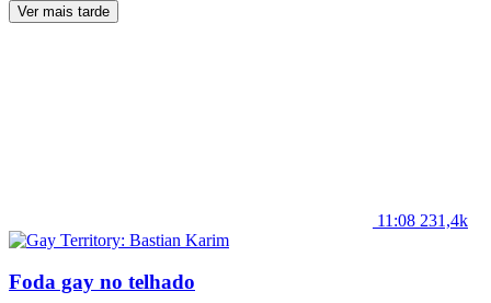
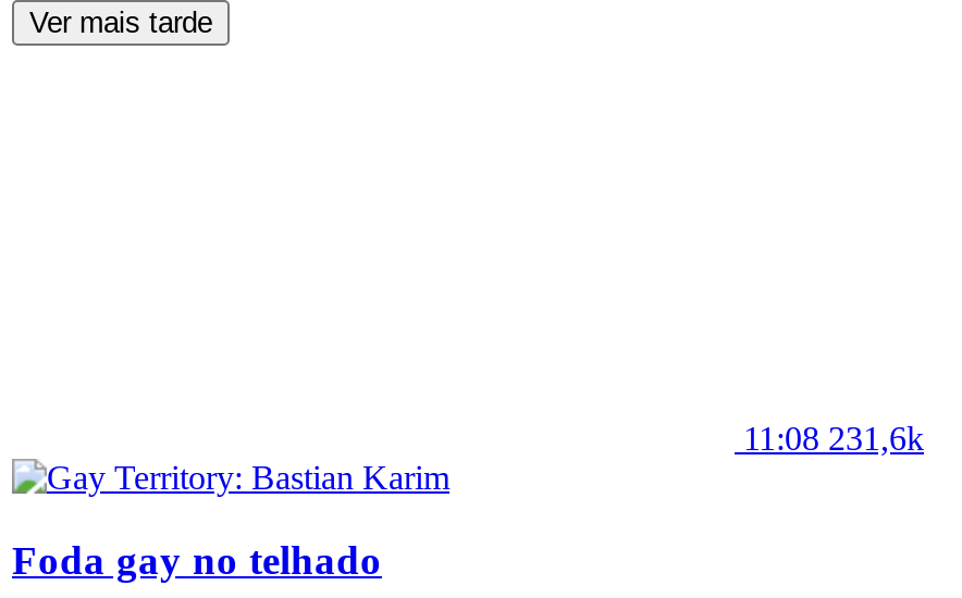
[377,211,468,229] 11:08 231,4k -> [743,419,924,456] 11:08 231,6k

